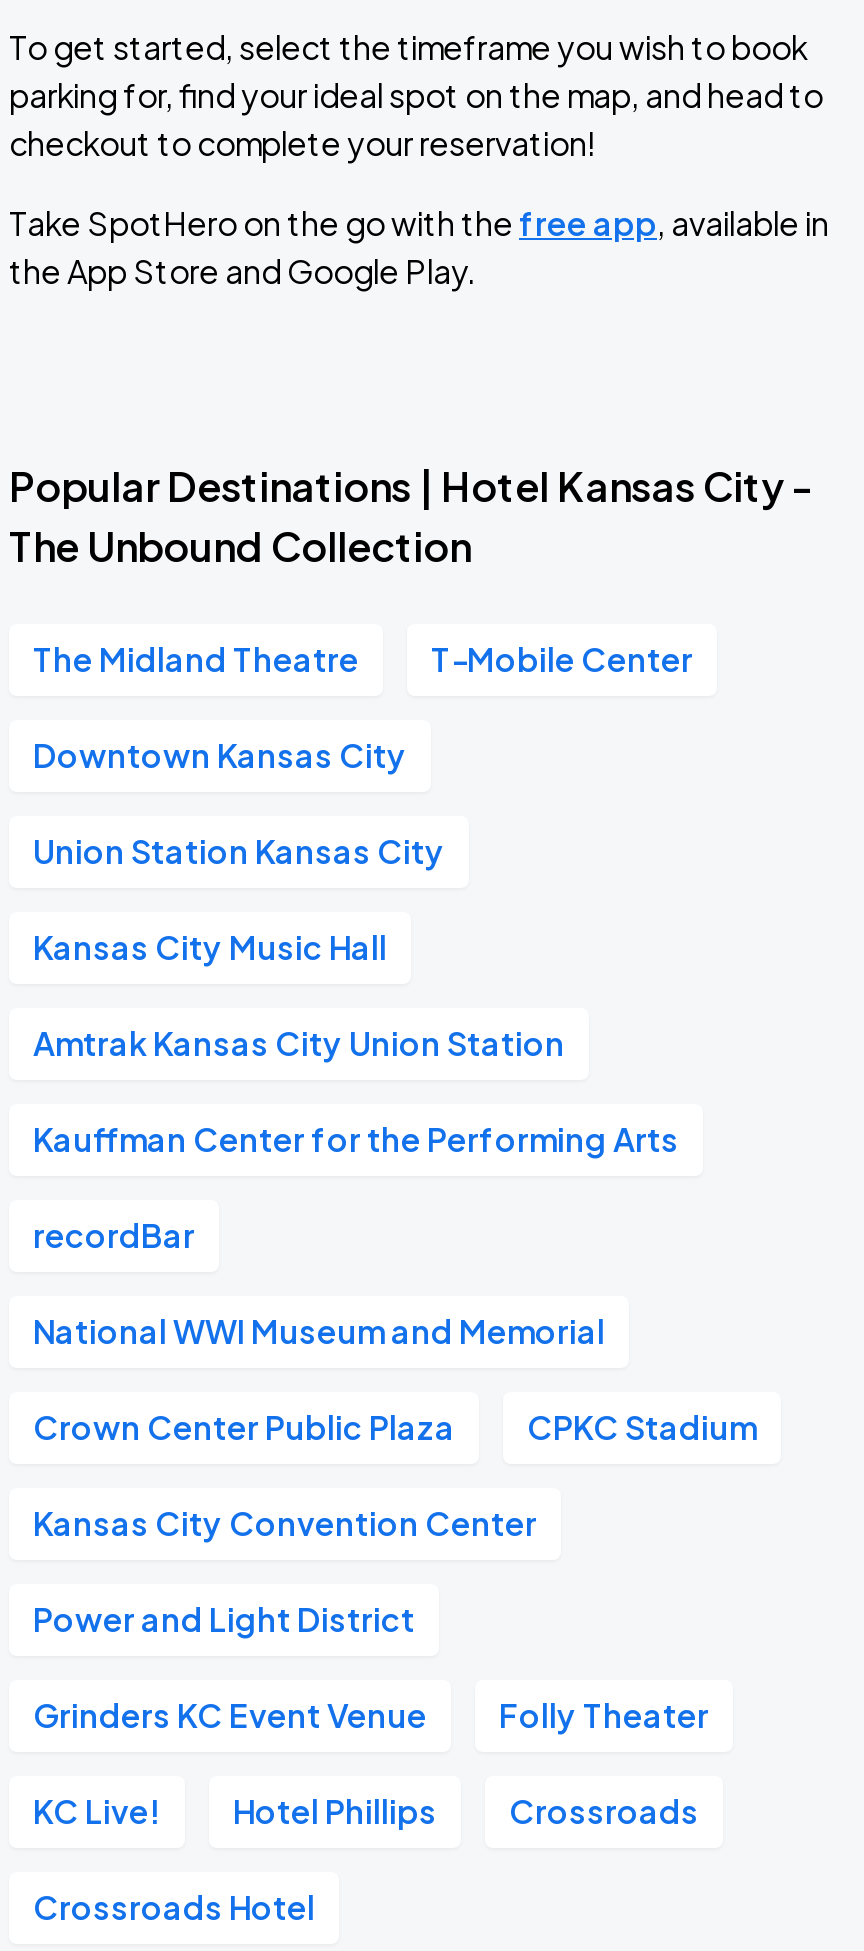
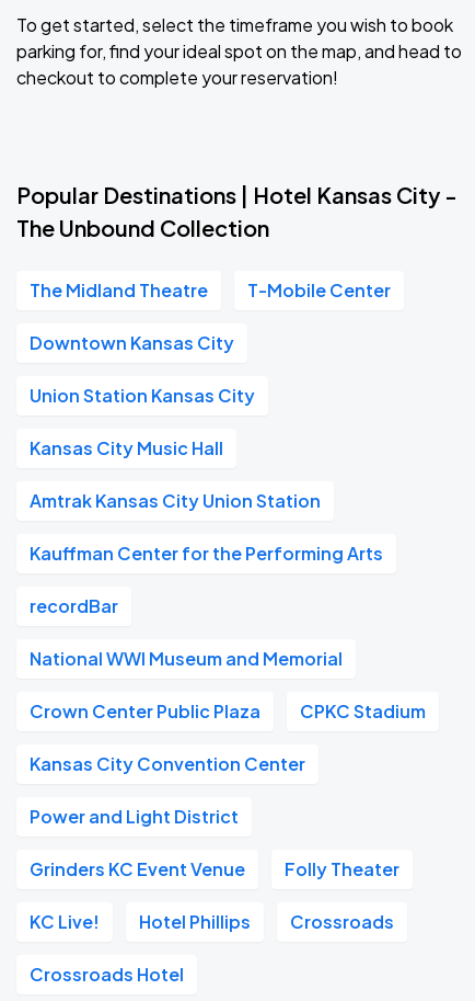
[9,202,829,292] Take SpotHero on the go with the free app, available in | the App Store and Google Play. -> none

